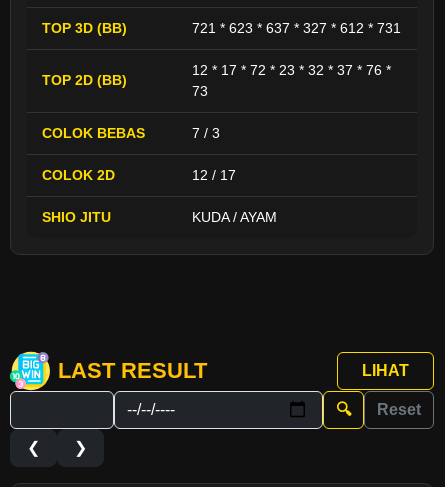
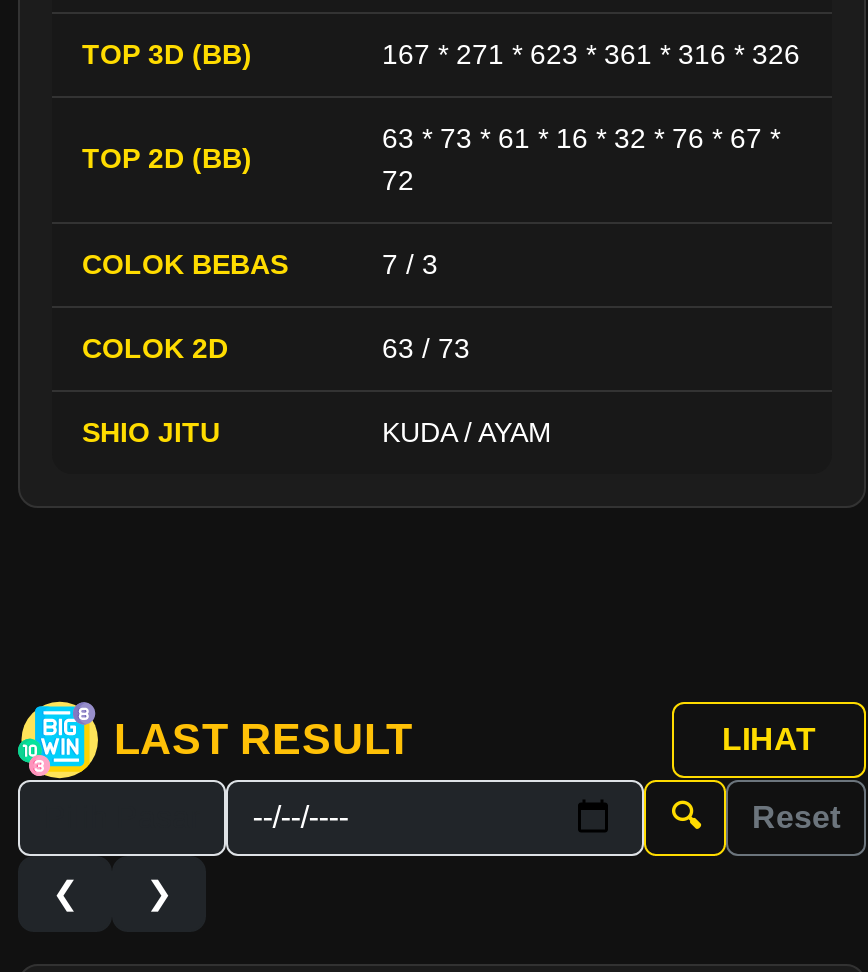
[192,20,401,36] 721 * 623 * 637 * 327 * 612 * 731 -> [382,37,800,69] 167 * 271 * 623 * 361 * 316 * 326
[192,62,391,78] 12 * 17 * 72 * 23 * 32 * 37 * 76 * -> [382,121,780,153] 63 * 73 * 61 * 16 * 32 * 76 * 67 *
[192,83,208,99] 73 -> [382,163,414,195] 72
[192,167,236,183] 12 / 17 -> [382,331,470,363] 63 / 73

